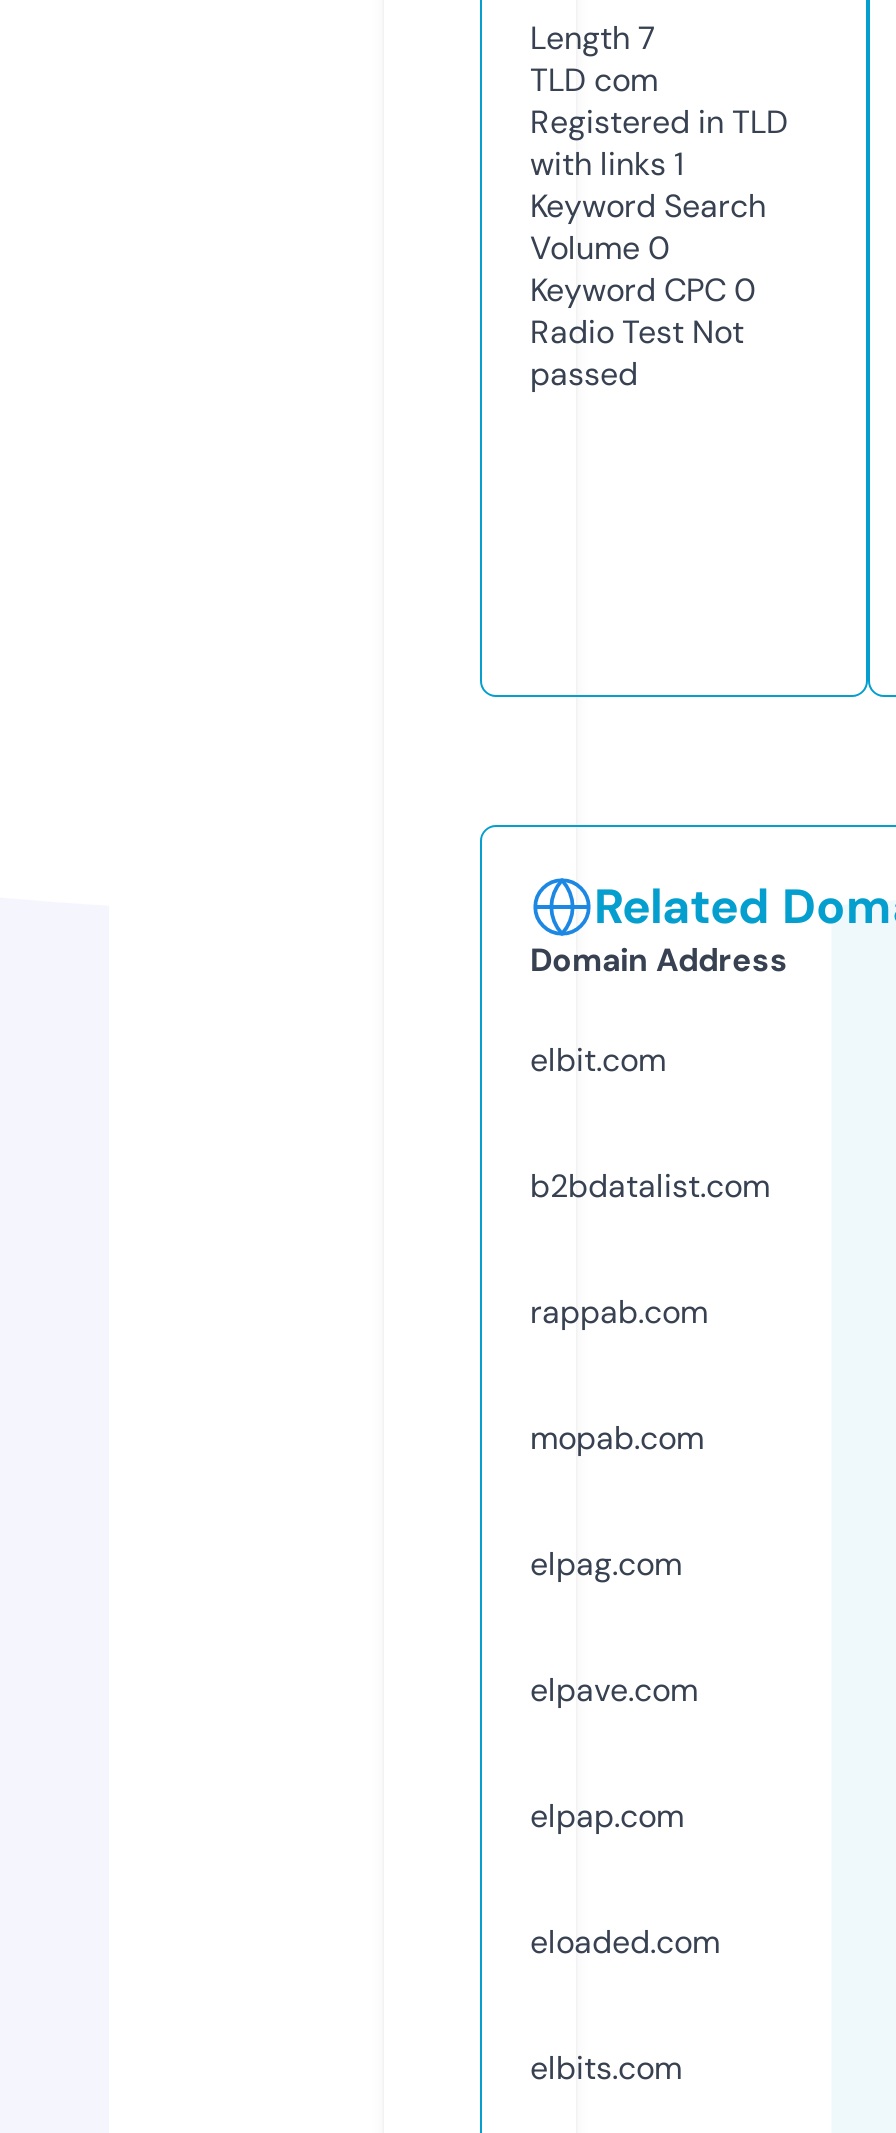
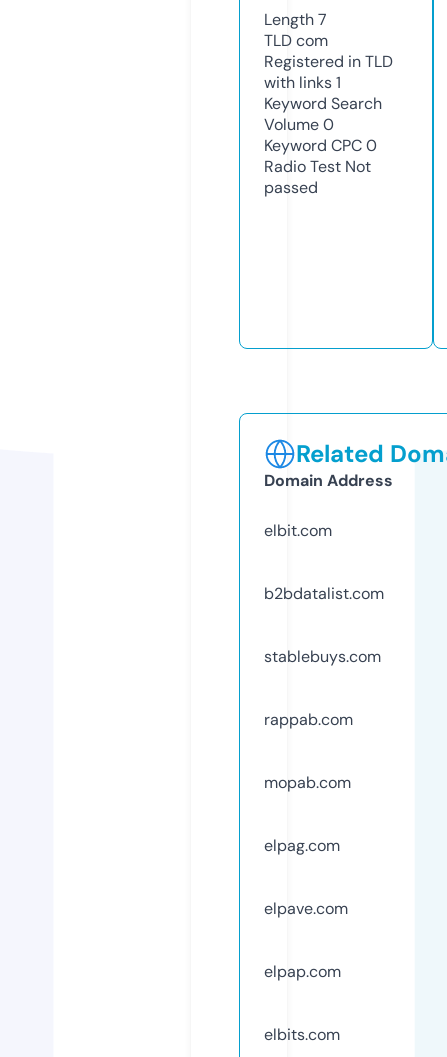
none -> [264,646,381,667] stablebuys.com
moved [530,1291,708,1837] -> [264,709,353,982]: rappab.com | mopab.com | elpag.com | elpave.com | elpap.com
[530,1921,720,1963] eloaded.com -> none

